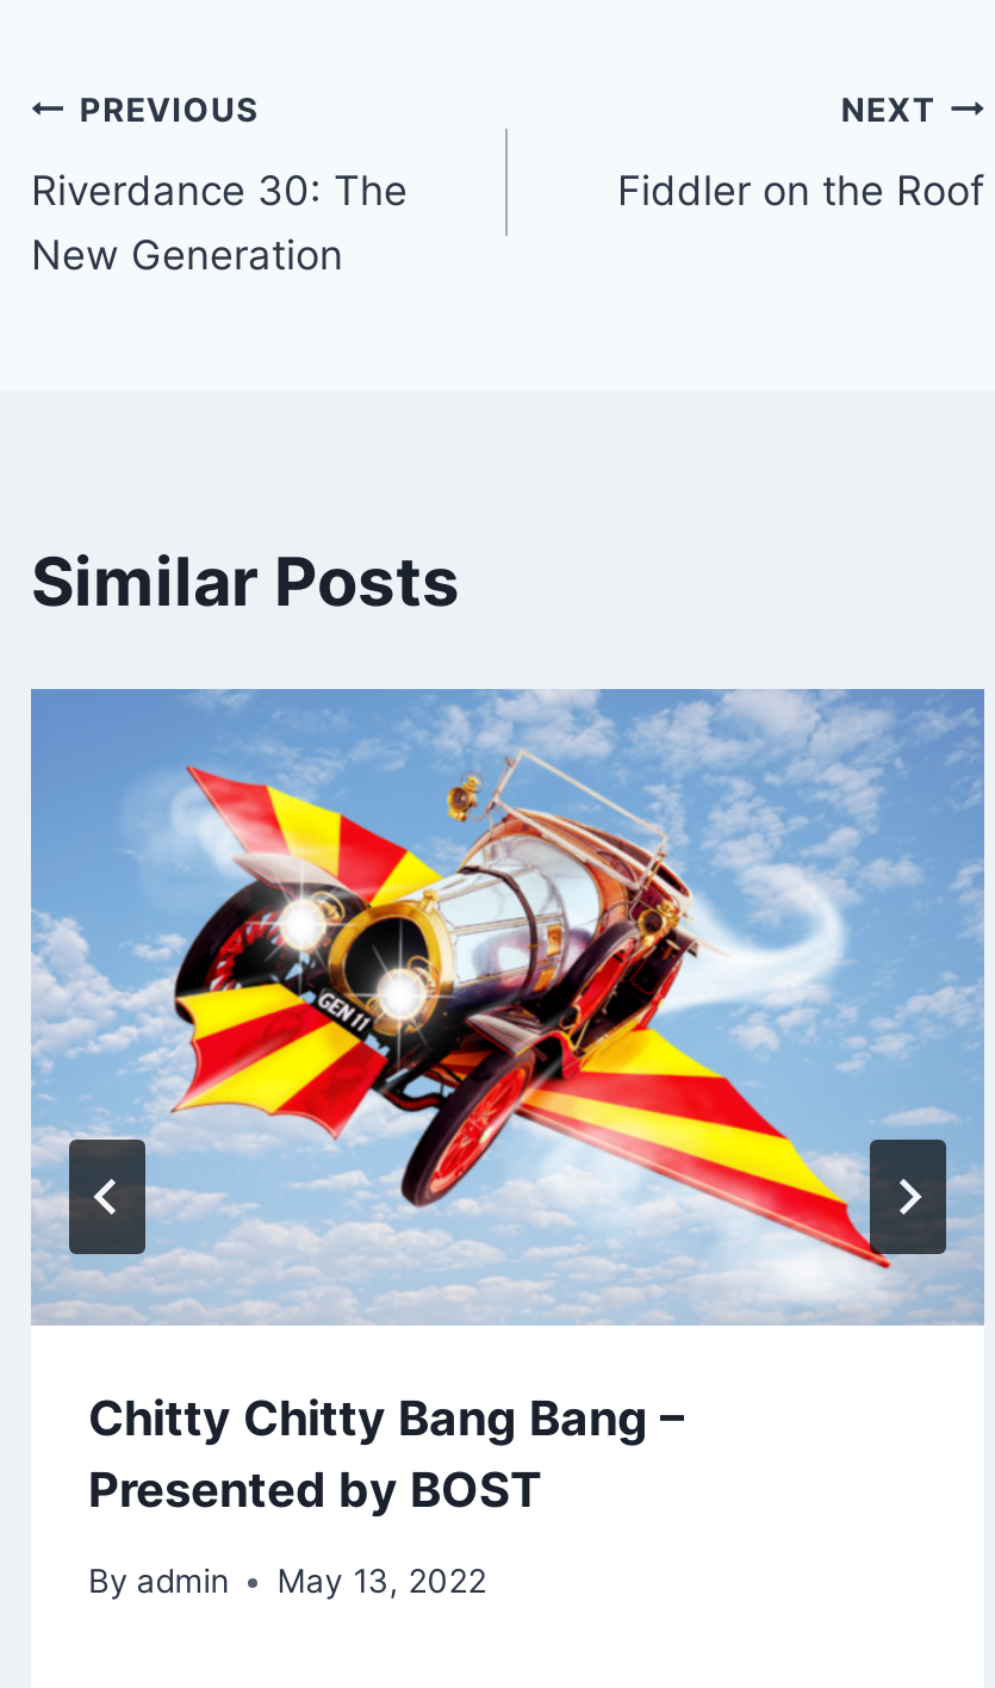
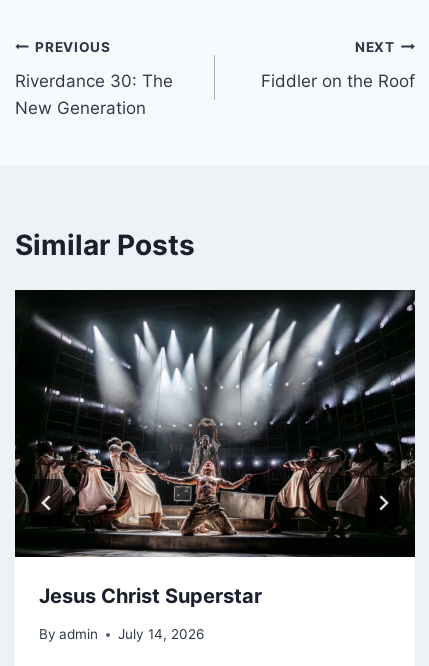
[31,687,984,1518] [image] | Chitty Chitty Bang Bang – | Presented by BOST -> [14,289,416,608] [image] | Jesus Christ Superstar
[88,1563,487,1601] By admin May 13, 2022 -> [39,626,204,642] By admin July 14, 2026

